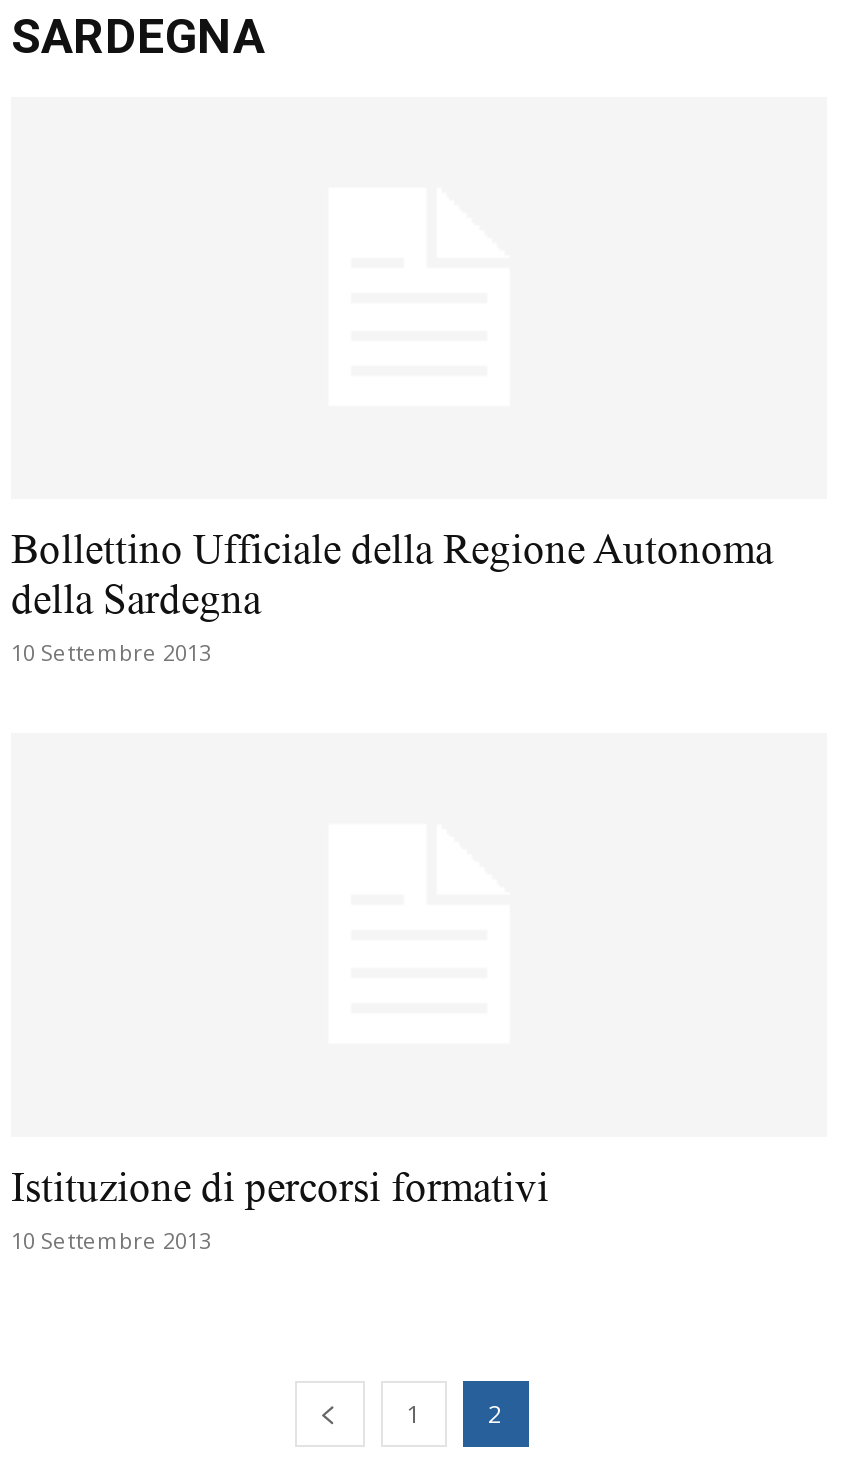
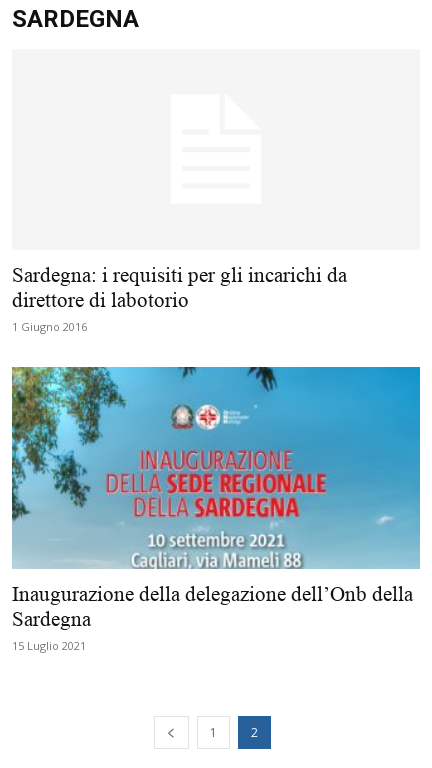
none -> [11,366,421,570] [image]
[11,526,773,668] Bollettino Ufficiale della Regione Autonoma | della Sardegna | 10 Settembre 2013 -> [12,263,347,334] Sardegna: i requisiti per gli incarichi da | direttore di labotorio | 1 Giugno 2016
[11,1163,549,1255] Istituzione di percorsi formativi | 10 Settembre 2013 -> [12,582,413,653] Inaugurazione della delegazione dell’Onb della | Sardegna | 15 Luglio 2021

